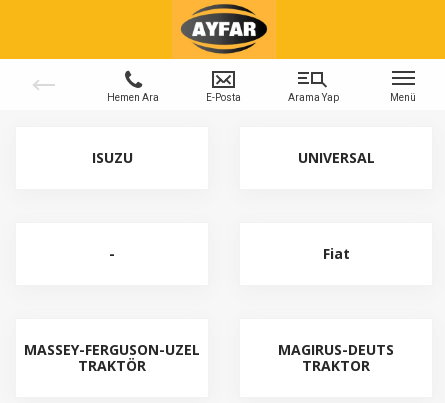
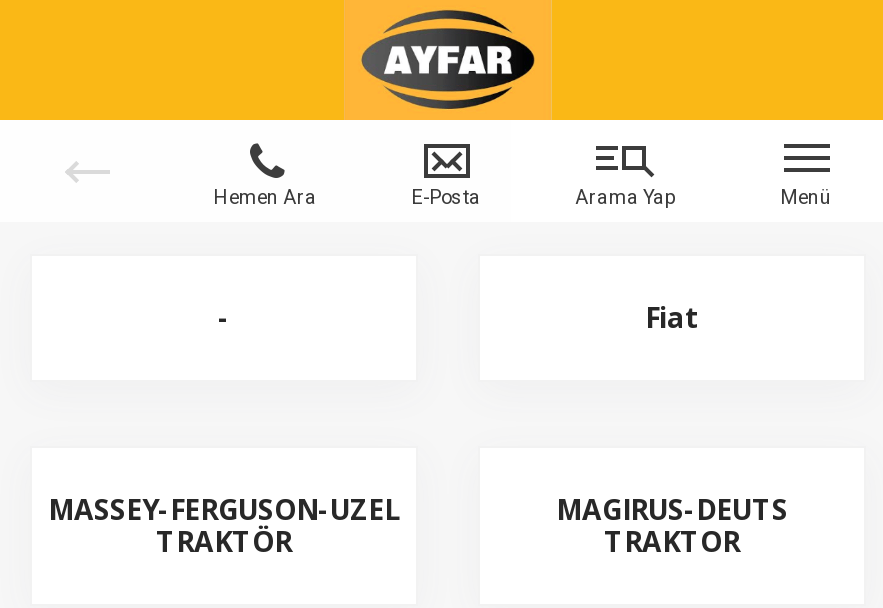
[91,148,374,167] ISUZU | UNIVERSAL -> none

